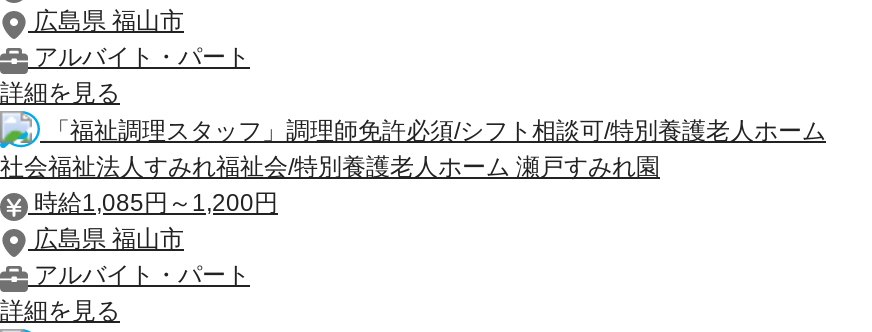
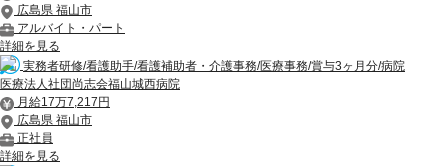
[0,118,826,218] 「福祉調理スタッフ」調理師免許必須/シフト相談可/特別養護老人ホーム | 社会福祉法人すみれ福祉会/特別養護老人ホーム 瀬戸すみれ園 | 時給1,085円～1,200円 -> [0,59,405,109] 実務者研修/看護助手/看護補助者・介護事務/医療事務/賞与3ヶ月分/病院 | 医療法人社団尚志会福山城西病院 | 月給17万7,217円
[34,262,250,290] アルバイト・パート -> [17,131,53,145] 正社員

